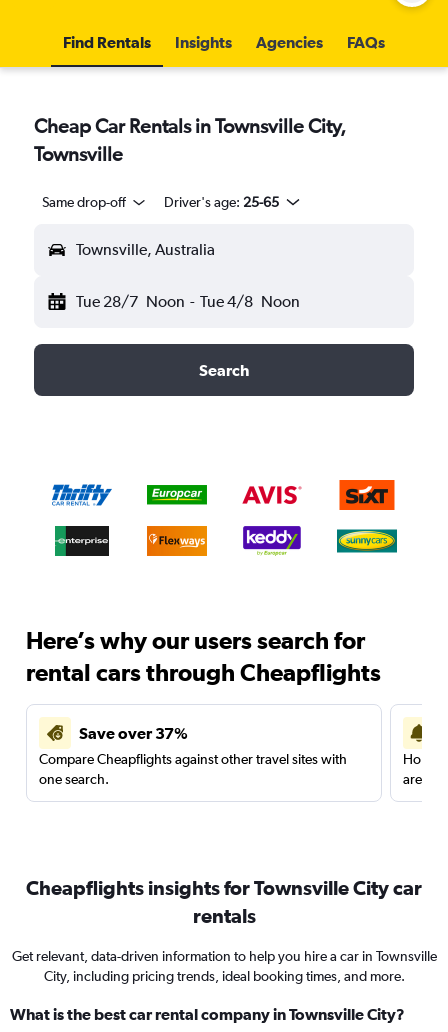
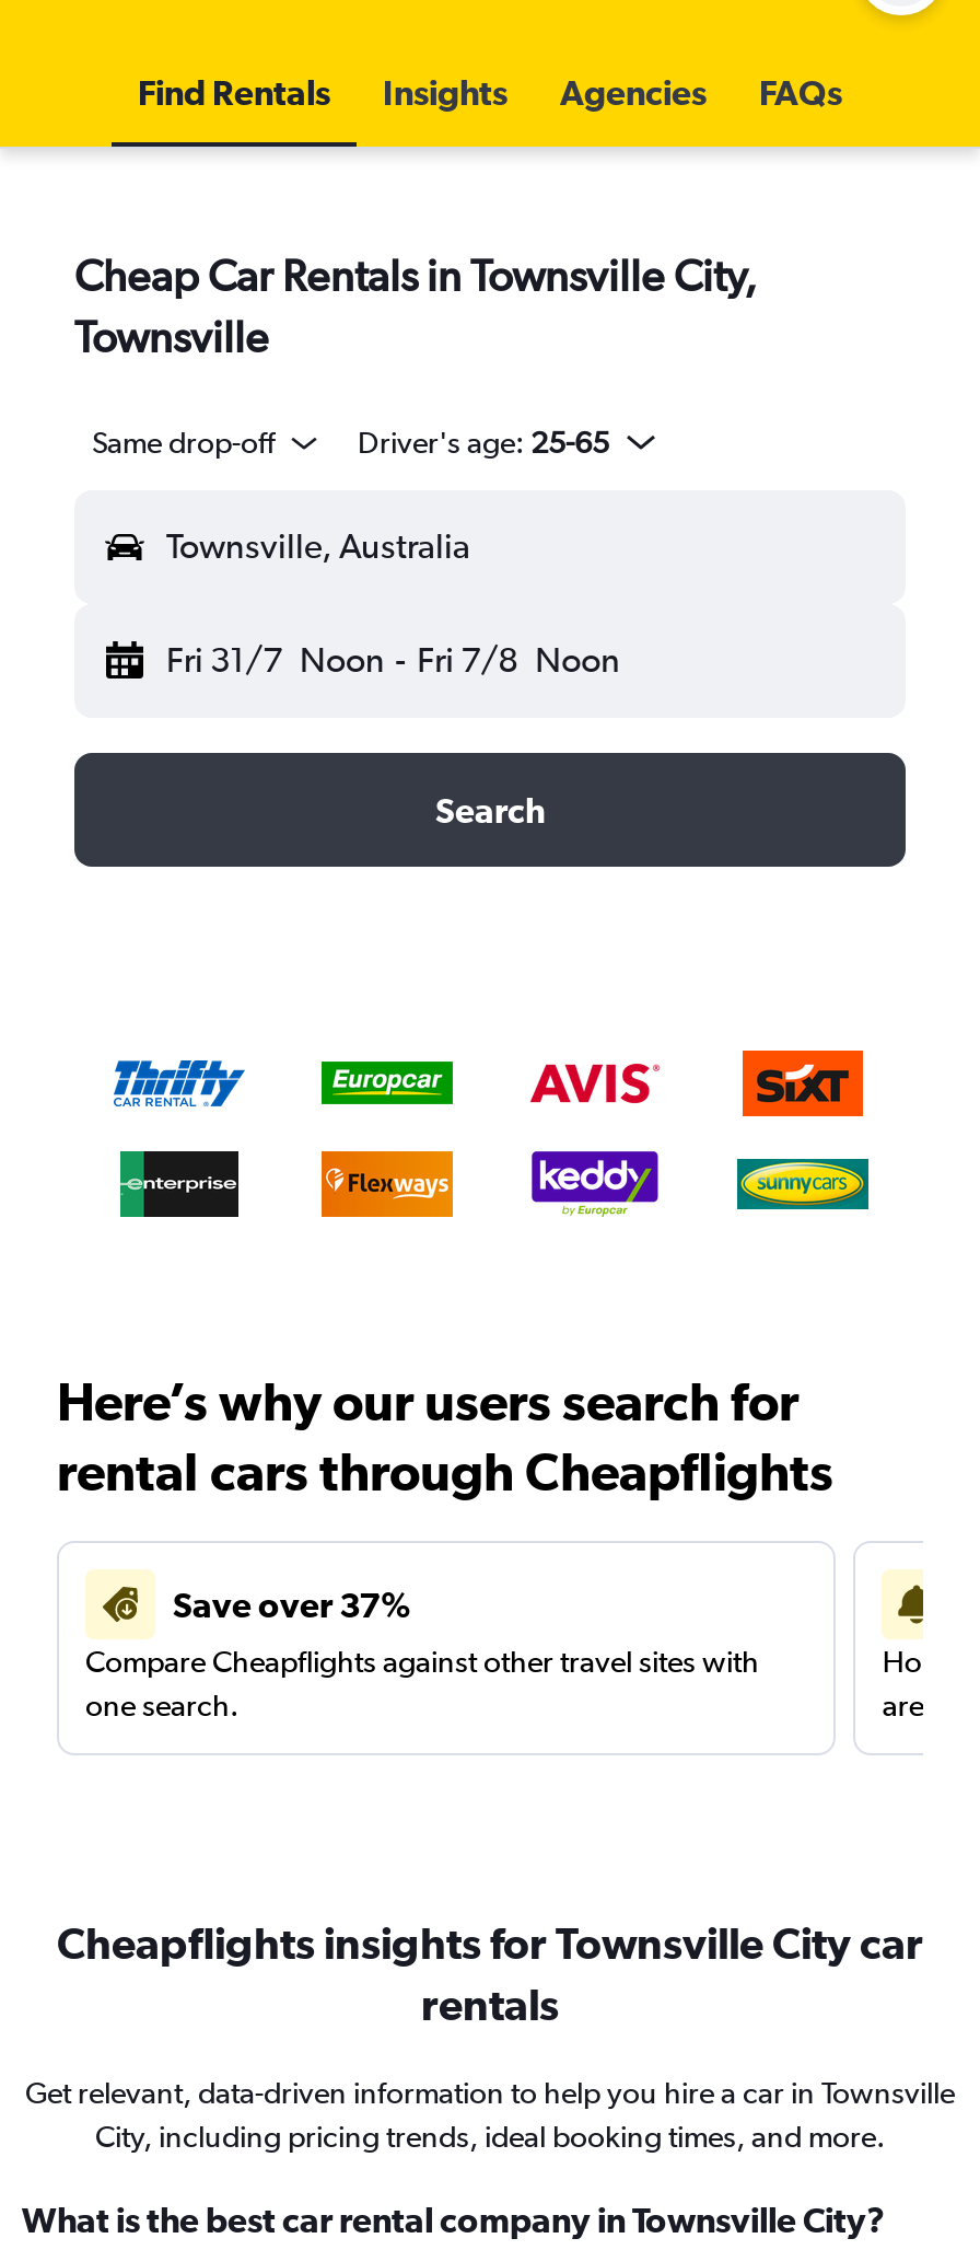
[76,292,300,311] Tue 28/7 Noon - Tue 4/8 Noon -> [166,639,620,681] Fri 31/7 Noon - Fri 7/8 Noon

